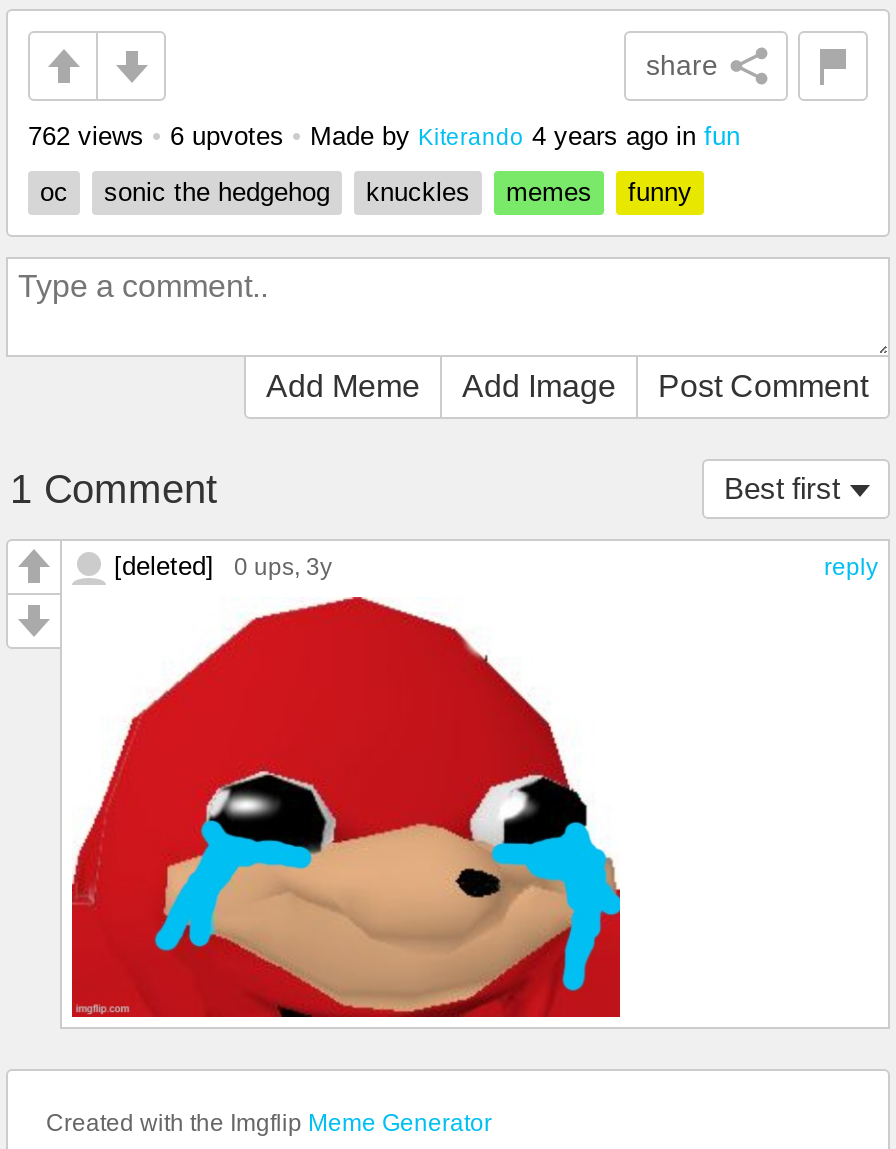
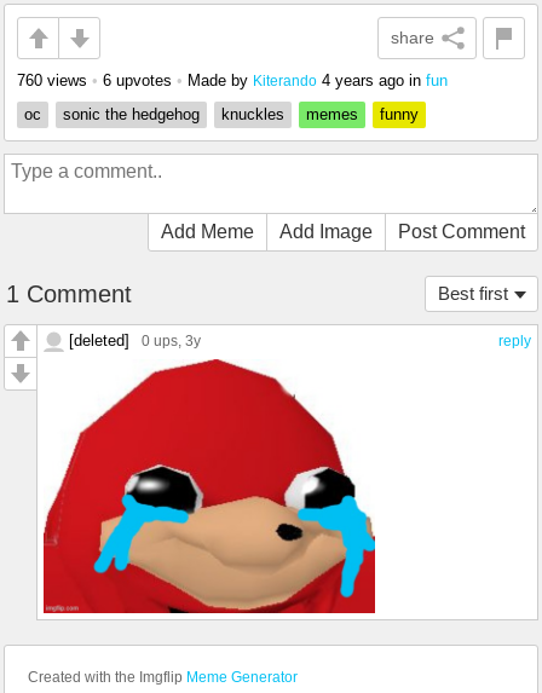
[28,122,740,152] 762 views • 6 upvotes • Made by Kiterando 4 years ago in fun -> [17,72,448,90] 760 views • 6 upvotes • Made by Kiterando 4 years ago in fun

